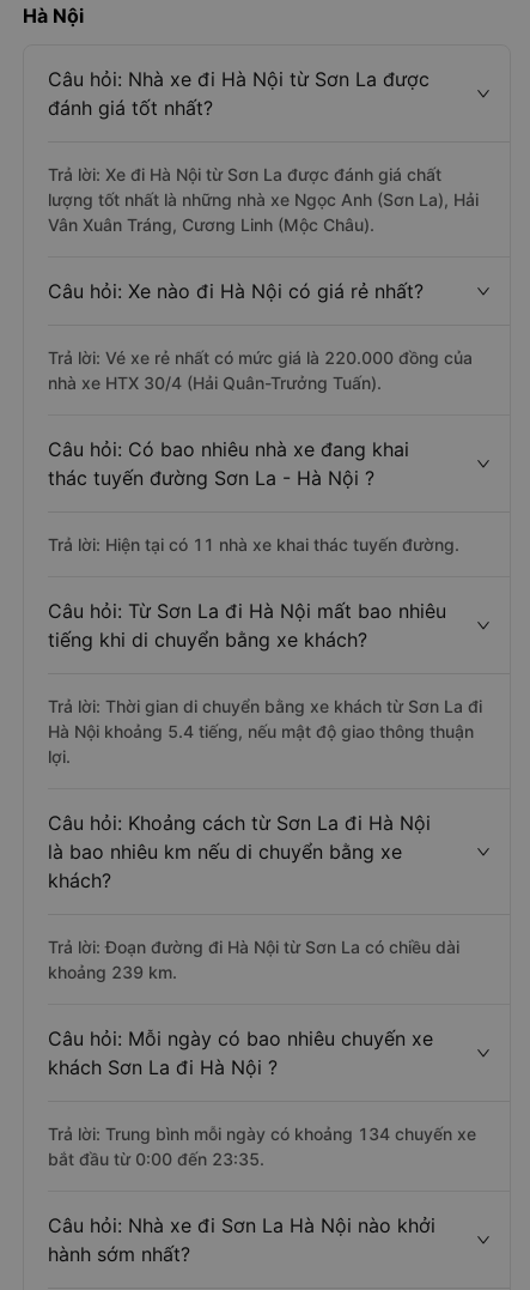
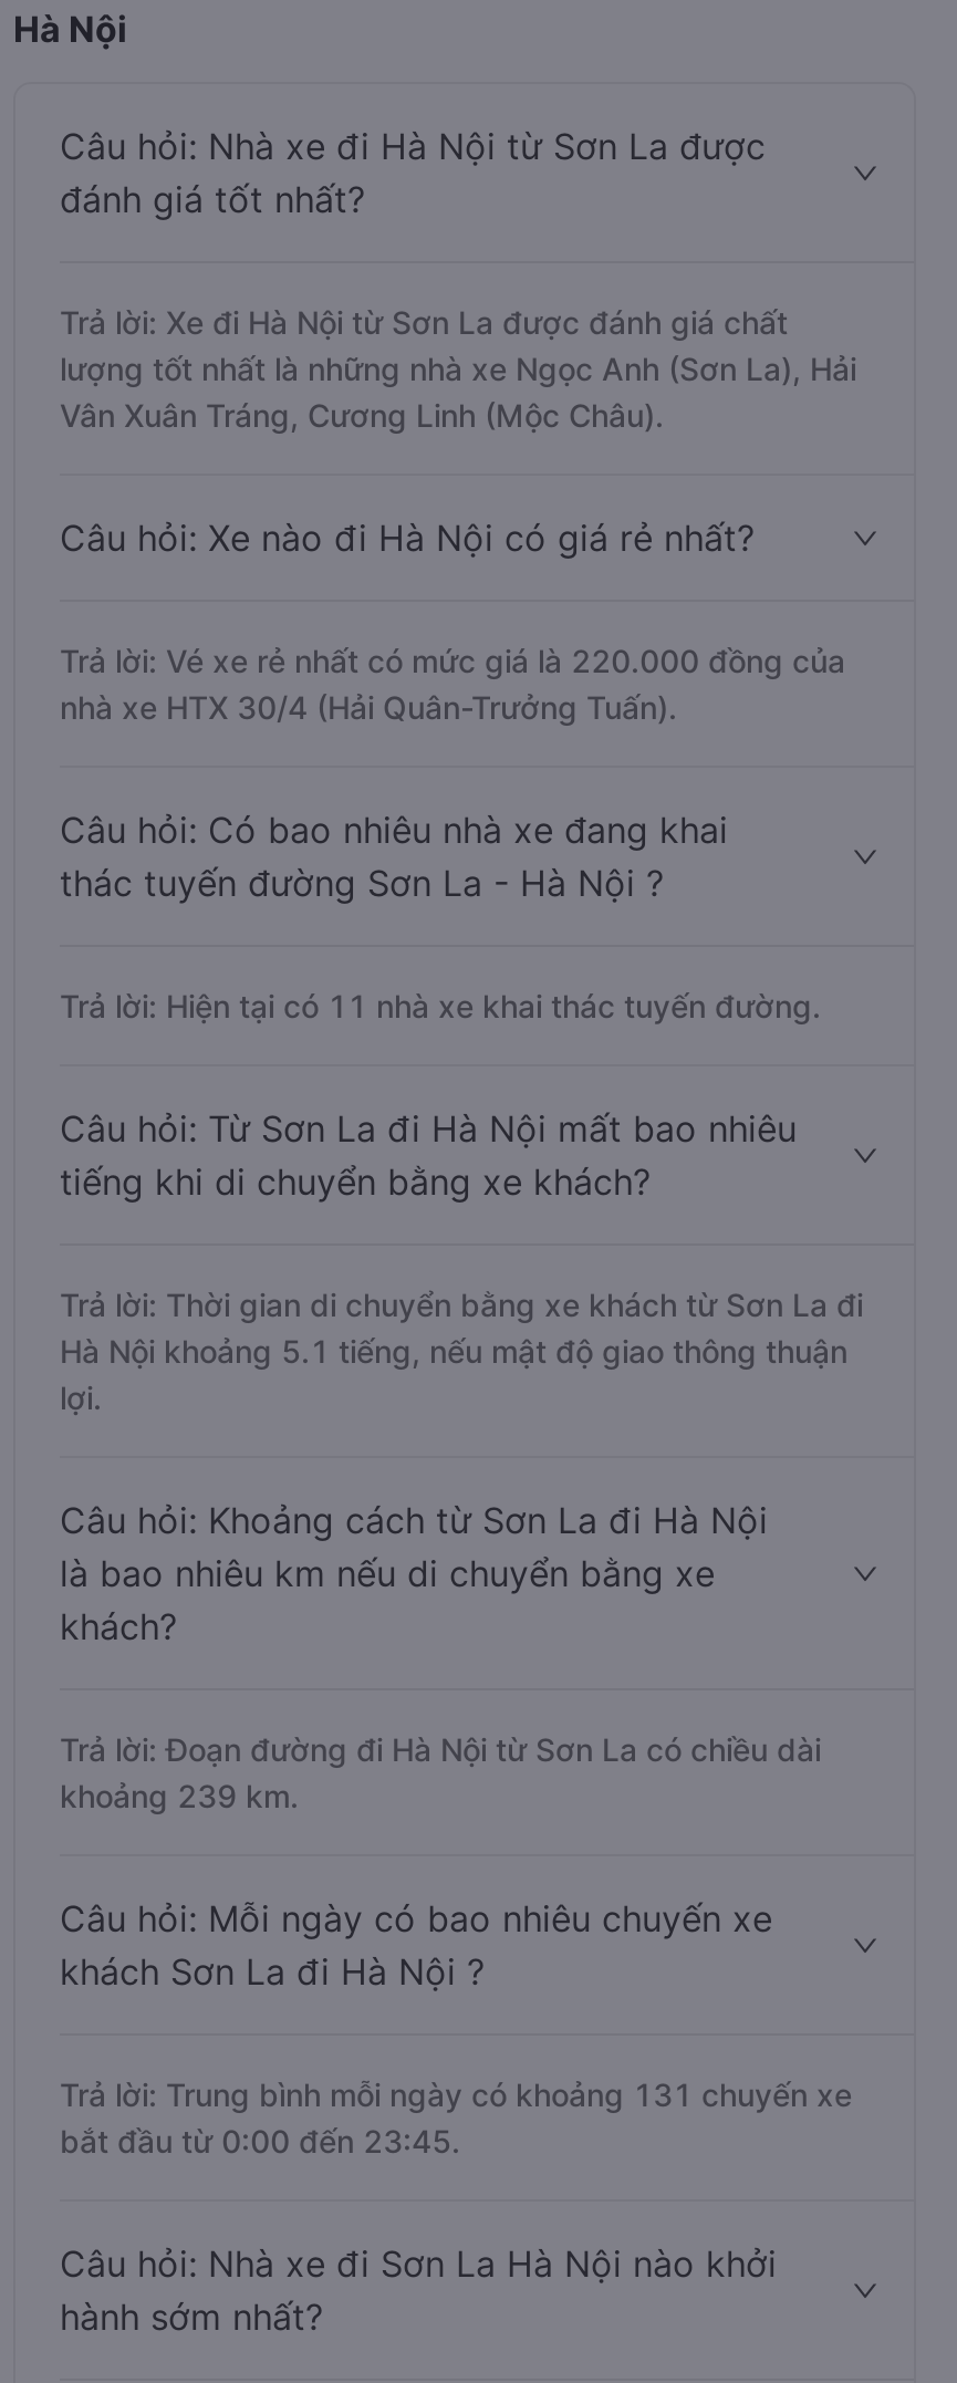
[48,721,474,741] Hà Nội khoảng 5.4 tiếng, nếu mật độ giao thông thuận -> [60,1332,847,1370] Hà Nội khoảng 5.1 tiếng, nếu mật độ giao thông thuận
[48,1124,476,1144] Trả lời: Trung bình mỗi ngày có khoảng 134 chuyến xe -> [60,2075,852,2113] Trả lời: Trung bình mỗi ngày có khoảng 131 chuyến xe
[48,1149,264,1169] bắt đầu từ 0:00 đến 23:35. -> [60,2122,460,2160] bắt đầu từ 0:00 đến 23:45.

